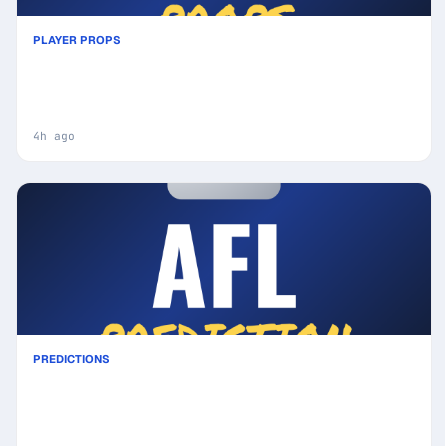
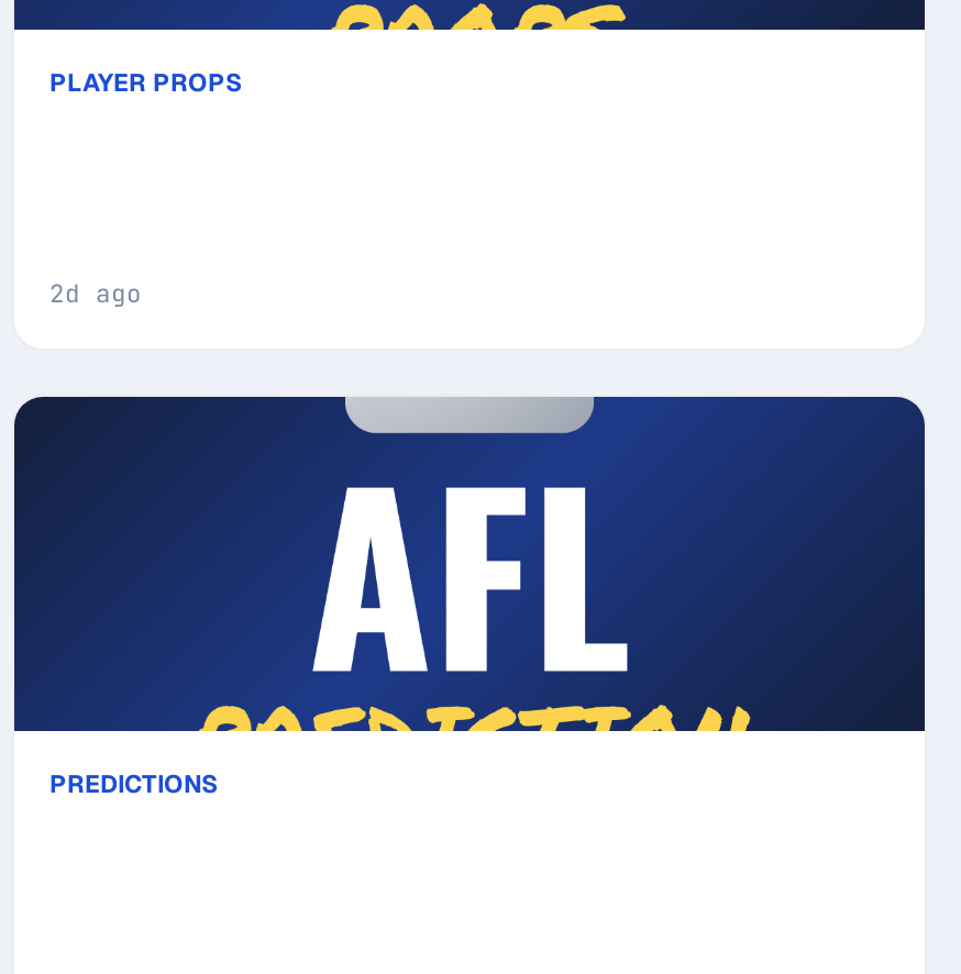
[33,129,75,143] 4h ago -> [49,279,142,309] 2d ago

